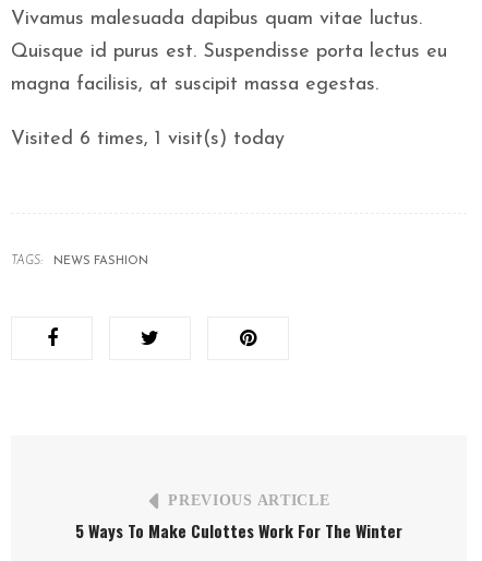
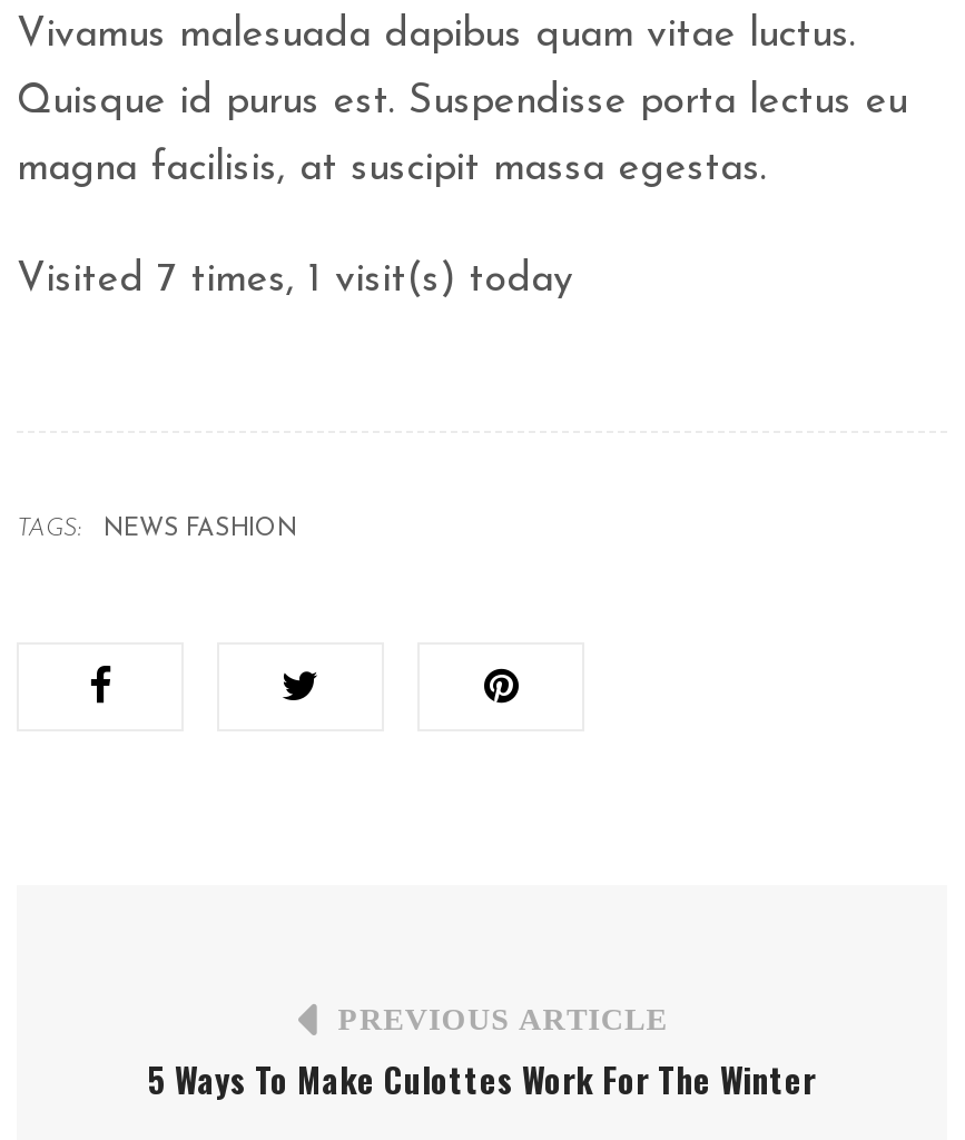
[11,128,285,149] Visited 6 times, 1 visit(s) today -> [17,259,573,302] Visited 7 times, 1 visit(s) today

